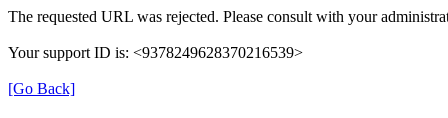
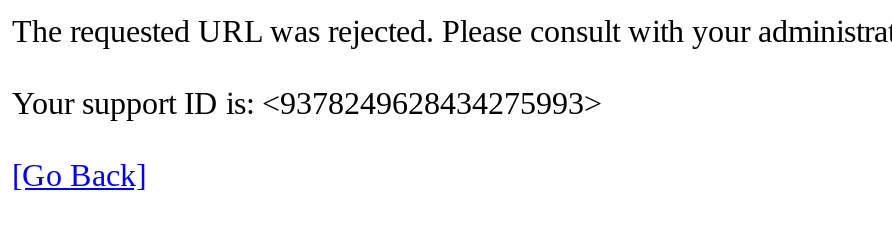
[8,44,303,61] Your support ID is: <9378249628370216539> -> [12,86,602,120] Your support ID is: <9378249628434275993>

